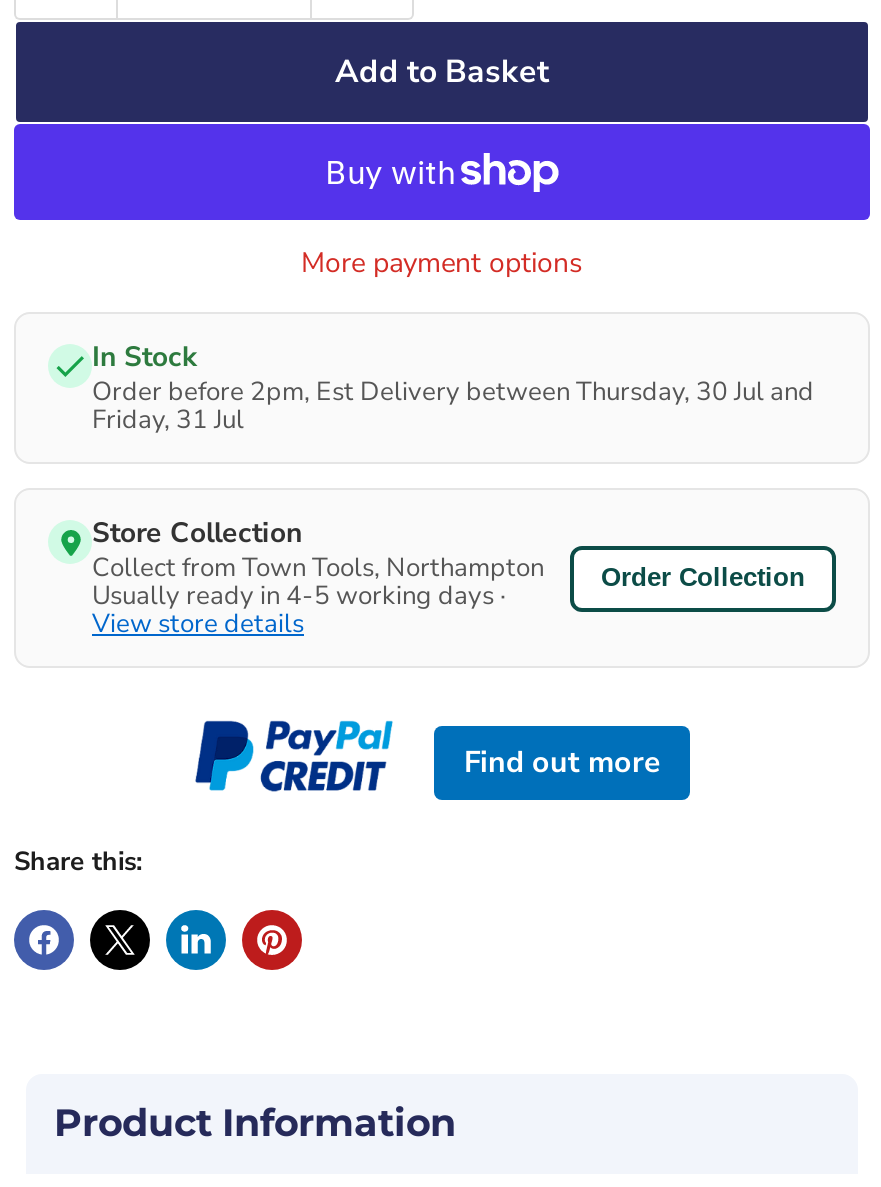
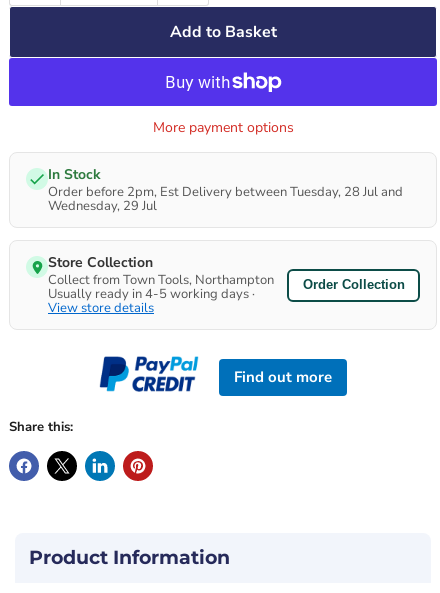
[92,374,814,410] Order before 2pm, Est Delivery between Thursday, 30 Jul and -> [48,183,403,201] Order before 2pm, Est Delivery between Tuesday, 28 Jul and
[92,402,244,438] Friday, 31 Jul -> [48,197,157,215] Wednesday, 29 Jul

